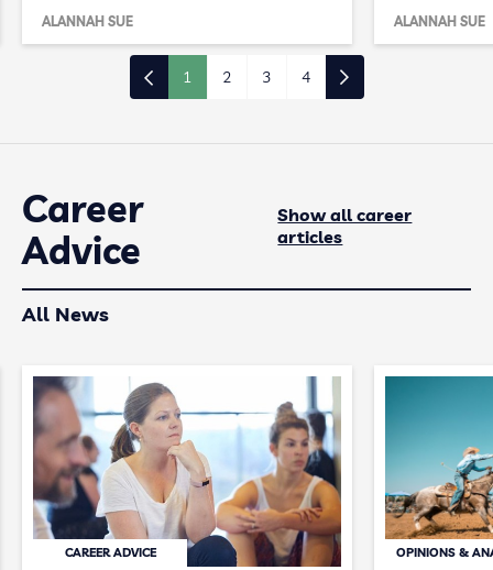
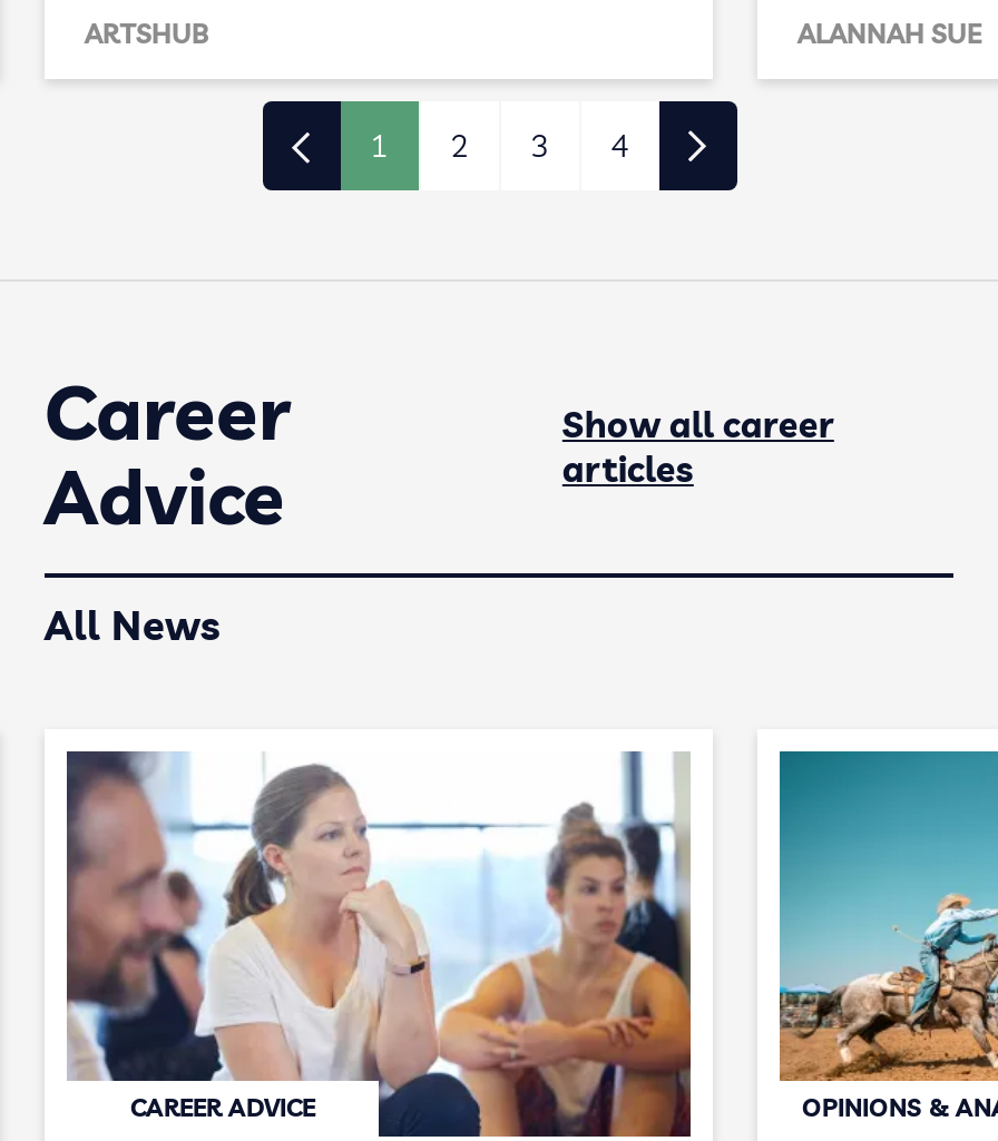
[42,13,133,30] ALANNAH SUE -> [85,17,209,50] ARTSHUB

